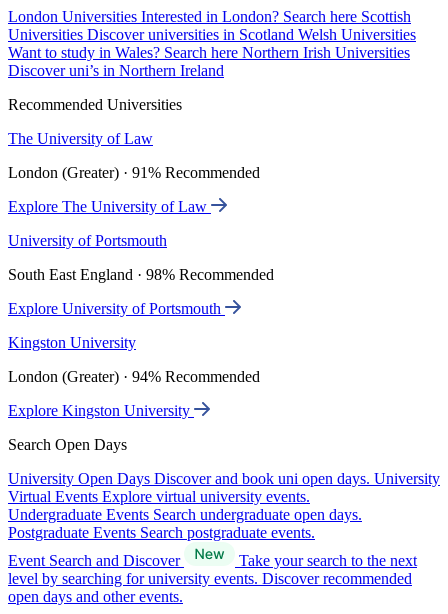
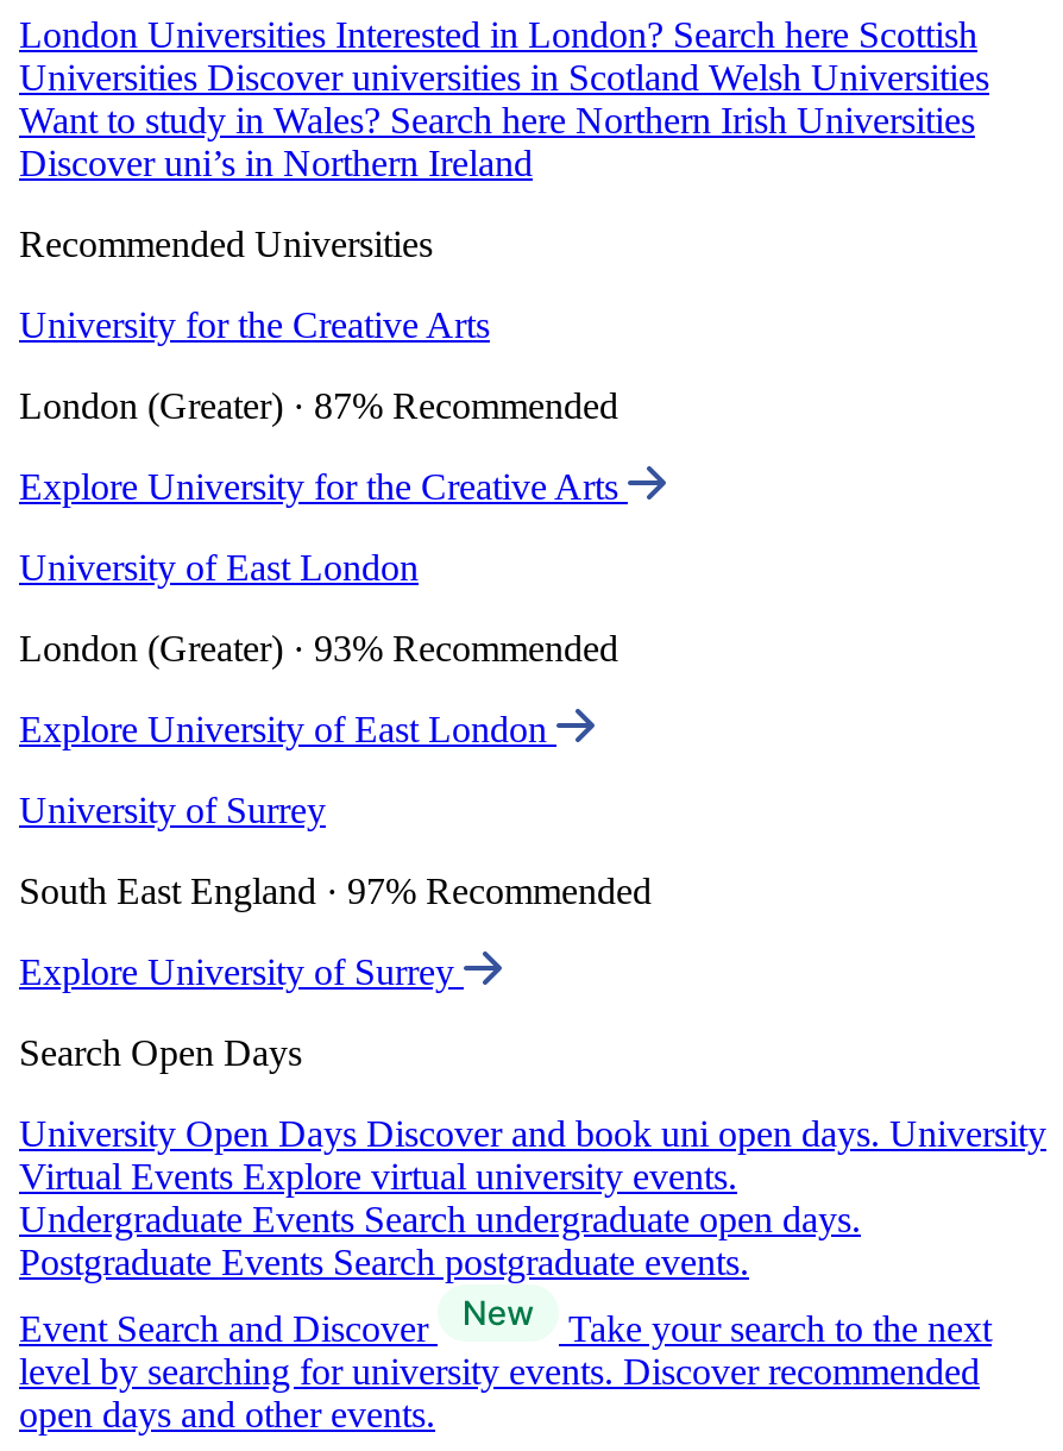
[8,130,153,147] The University of Law -> [19,305,490,345] University for the Creative Arts
[8,164,260,181] London (Greater) · 91% Recommended -> [19,386,618,426] London (Greater) · 87% Recommended
[8,198,211,215] Explore The University of Law -> [19,466,628,507] Explore University for the Creative Arts
[8,232,167,249] University of Portsmouth -> [19,547,419,588] University of East London
[8,266,274,283] South East England · 98% Recommended -> [19,628,618,669] London (Greater) · 93% Recommended
[8,300,225,317] Explore University of Portsmouth -> [19,709,556,750] Explore University of East London
[8,334,136,351] Kingston University -> [19,790,326,830] University of Surrey
[8,368,260,385] London (Greater) · 94% Recommended -> [19,871,652,911] South East England · 97% Recommended
[8,402,194,419] Explore Kingston University -> [19,952,464,992] Explore University of Surrey

